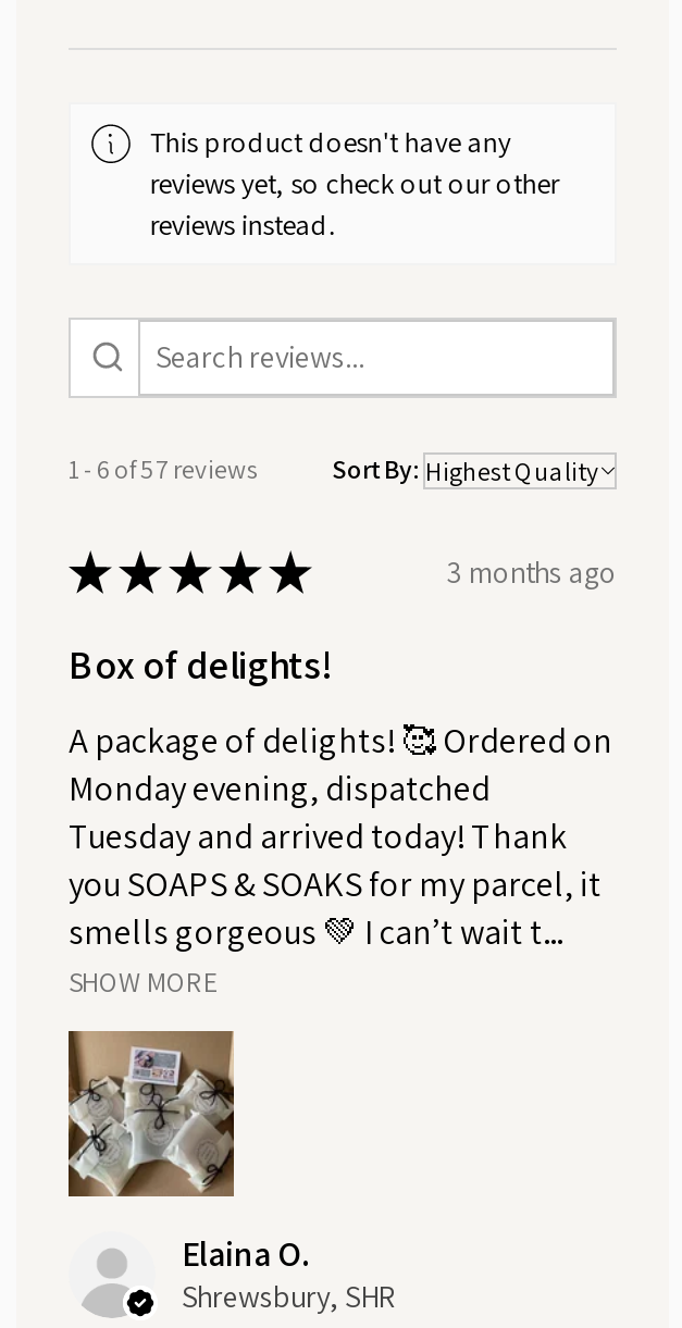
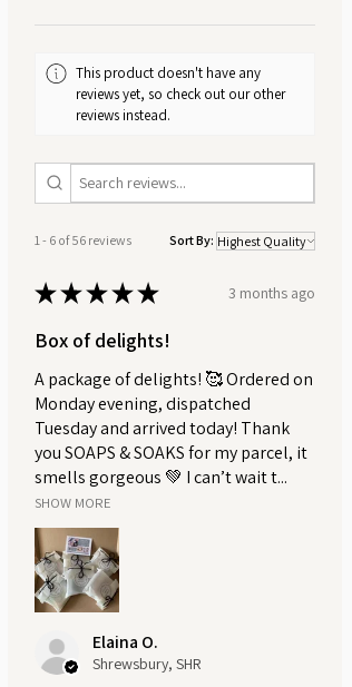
[69,453,258,486] 1 - 6 of 57 reviews -> [35,232,131,249] 1 - 6 of 56 reviews

